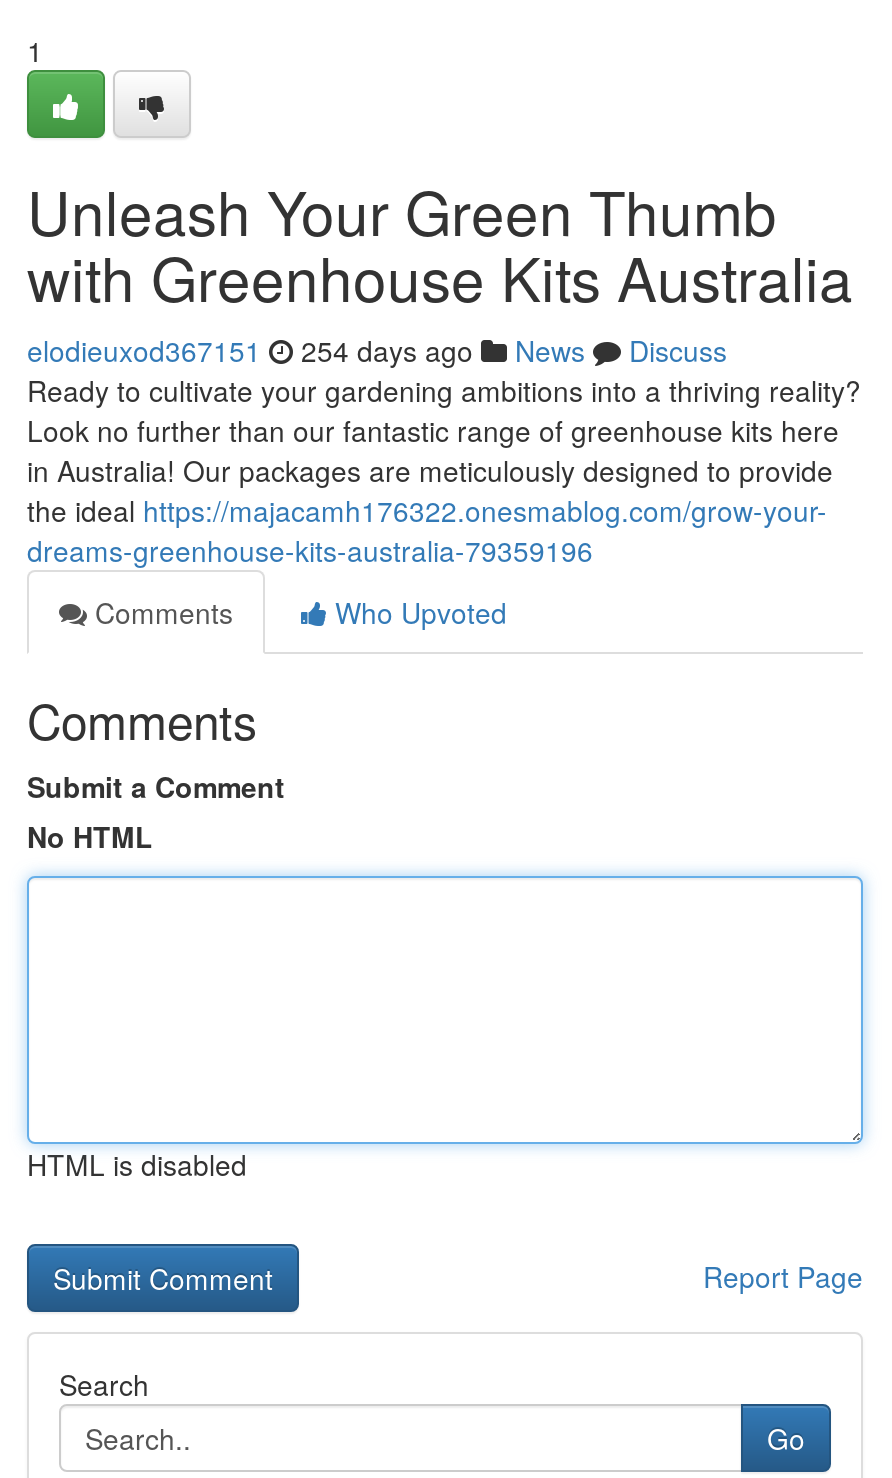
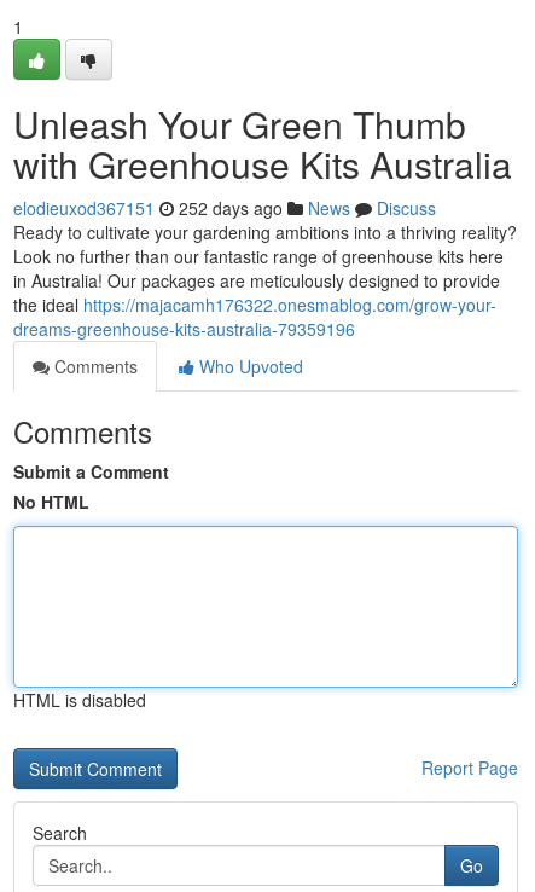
[27,330,727,370] elodieuxod367151 254 days ago News Discuss -> [13,196,436,220] elodieuxod367151 252 days ago News Discuss

